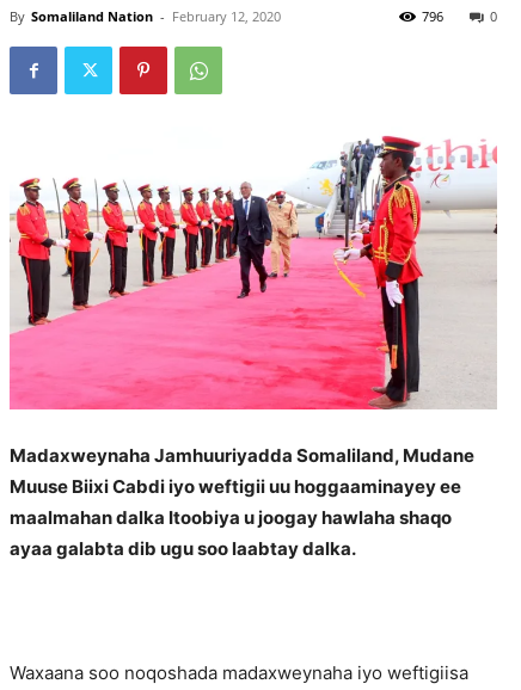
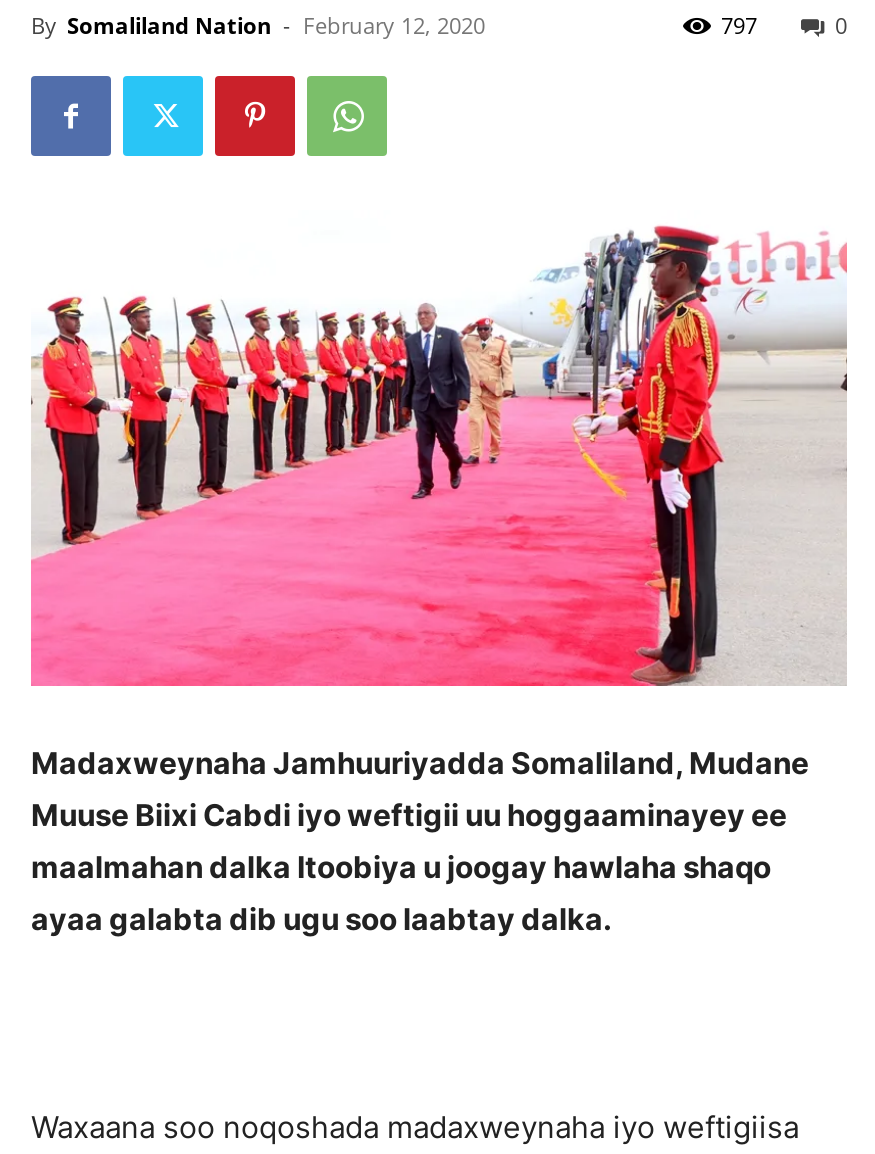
[422,7,443,25] 796 -> [721,10,757,40] 797

